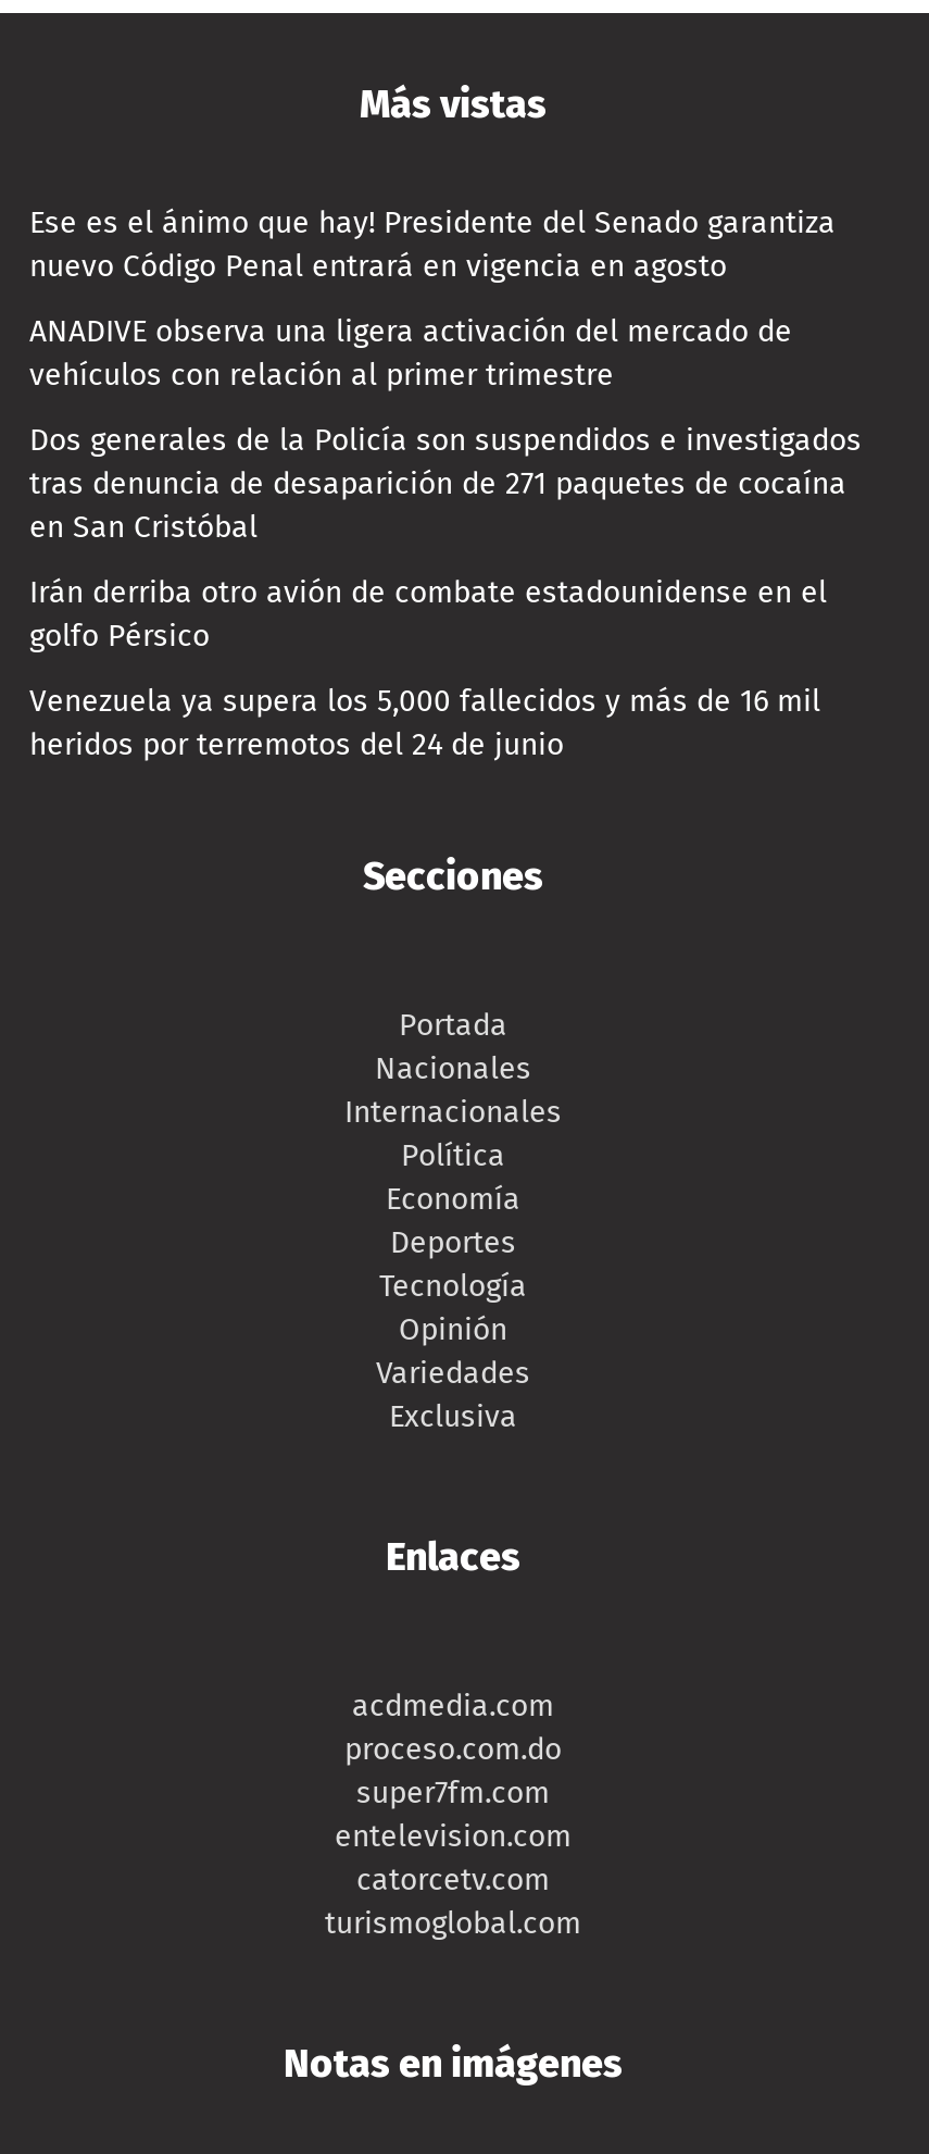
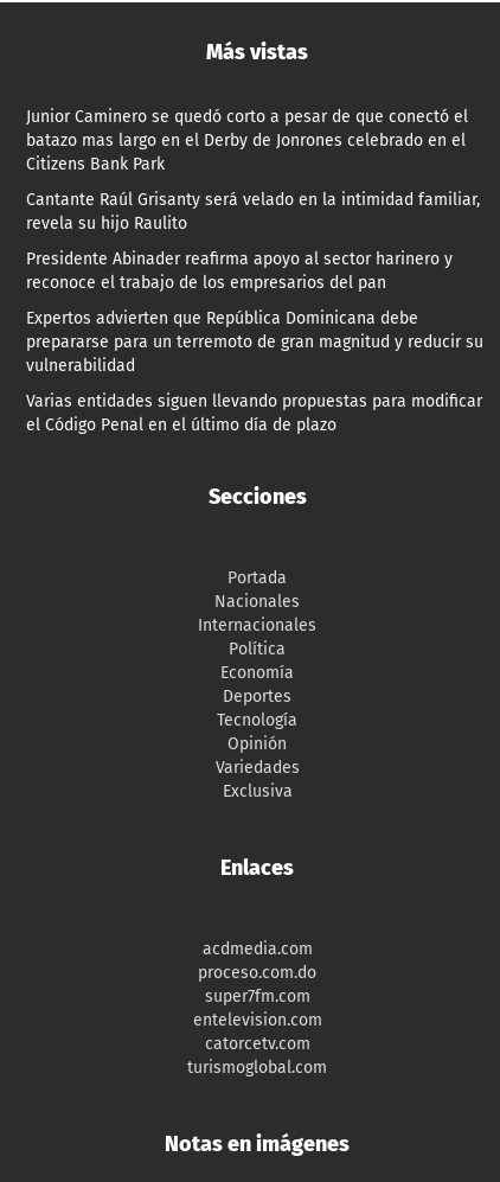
[29,205,836,286] Ese es el ánimo que hay! Presidente del Senado garantiza | nuevo Código Penal entrará en vigencia en agosto -> [26,107,468,175] Junior Caminero se quedó corto a pesar de que conectó el | batazo mas largo en el Derby de Jonrones celebrado en el | Citizens Bank Park
[29,314,792,394] ANADIVE observa una ligera activación del mercado de | vehículos con relación al primer trimestre -> [26,190,480,234] Cantante Raúl Grisanty será velado en la intimidad familiar, | revela su hijo Raulito
[29,423,862,547] Dos generales de la Policía son suspendidos e investigados | tras denuncia de desaparición de 271 paquetes de cocaína | en San Cristóbal -> [26,249,453,293] Presidente Abinader reafirma apoyo al sector harinero y | reconoce el trabajo de los empresarios del pan
[29,575,827,655] Irán derriba otro avión de combate estadounidense en el | golfo Pérsico -> [26,309,483,376] Expertos advierten que República Dominicana debe | prepararse para un terremoto de gran magnitud y reducir su | vulnerabilidad
[29,684,820,764] Venezuela ya supera los 5,000 fallecidos y más de 16 mil | heridos por terremotos del 24 de junio -> [26,392,482,436] Varias entidades siguen llevando propuestas para modificar | el Código Penal en el último día de plazo

